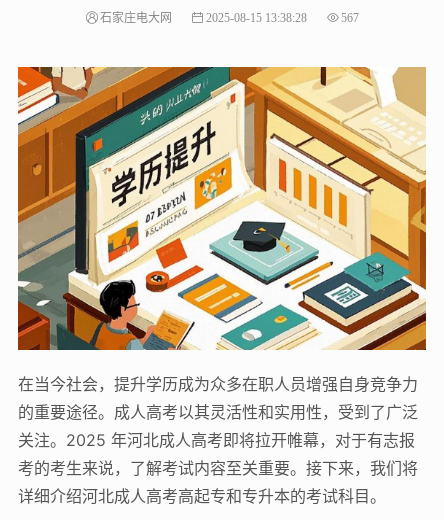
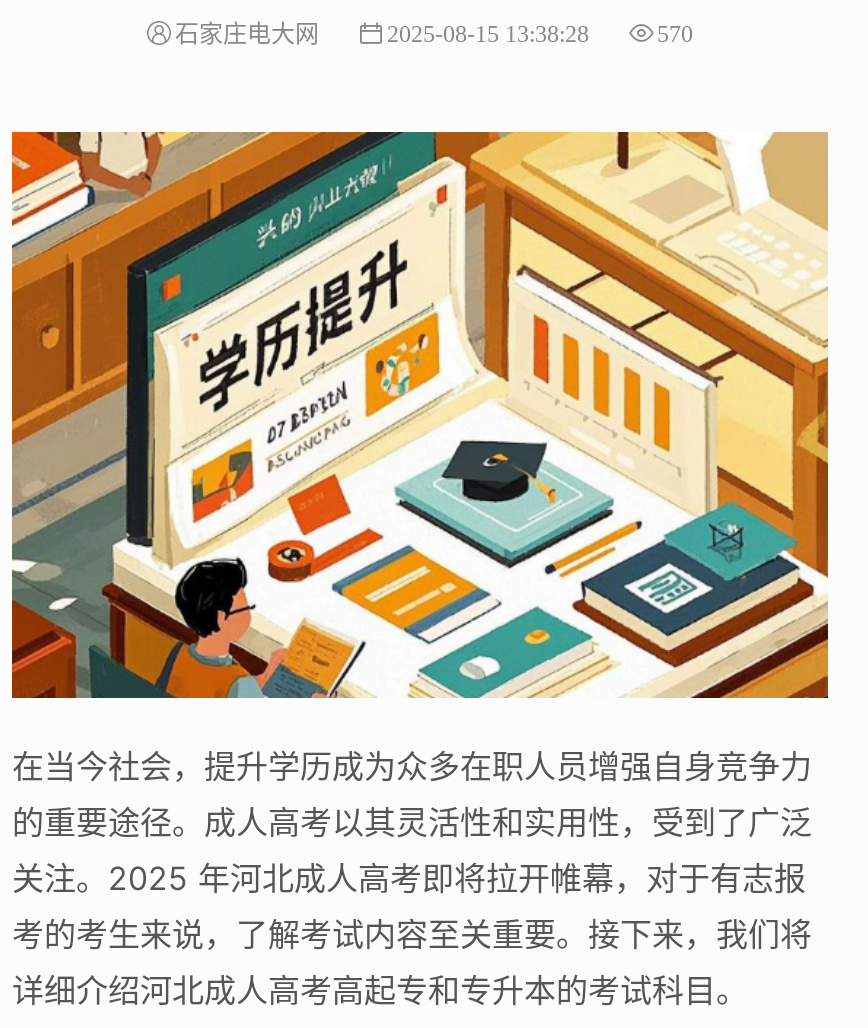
[340,11,358,24] 567 -> [657,20,693,46] 570

